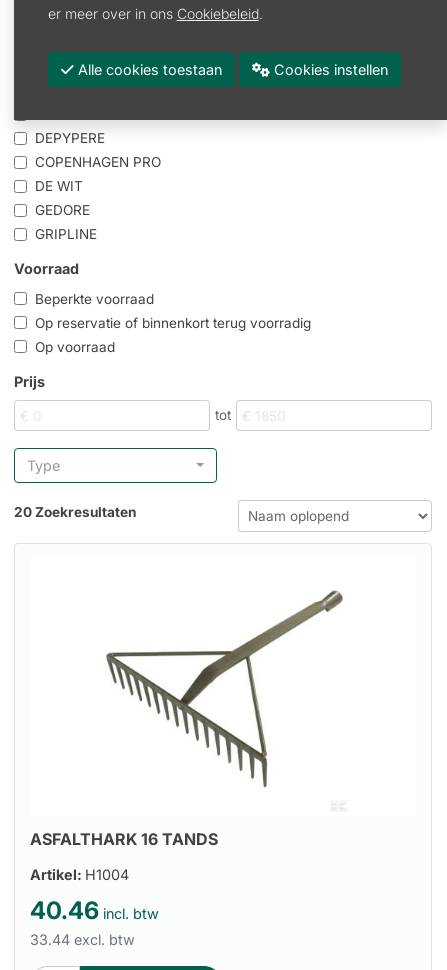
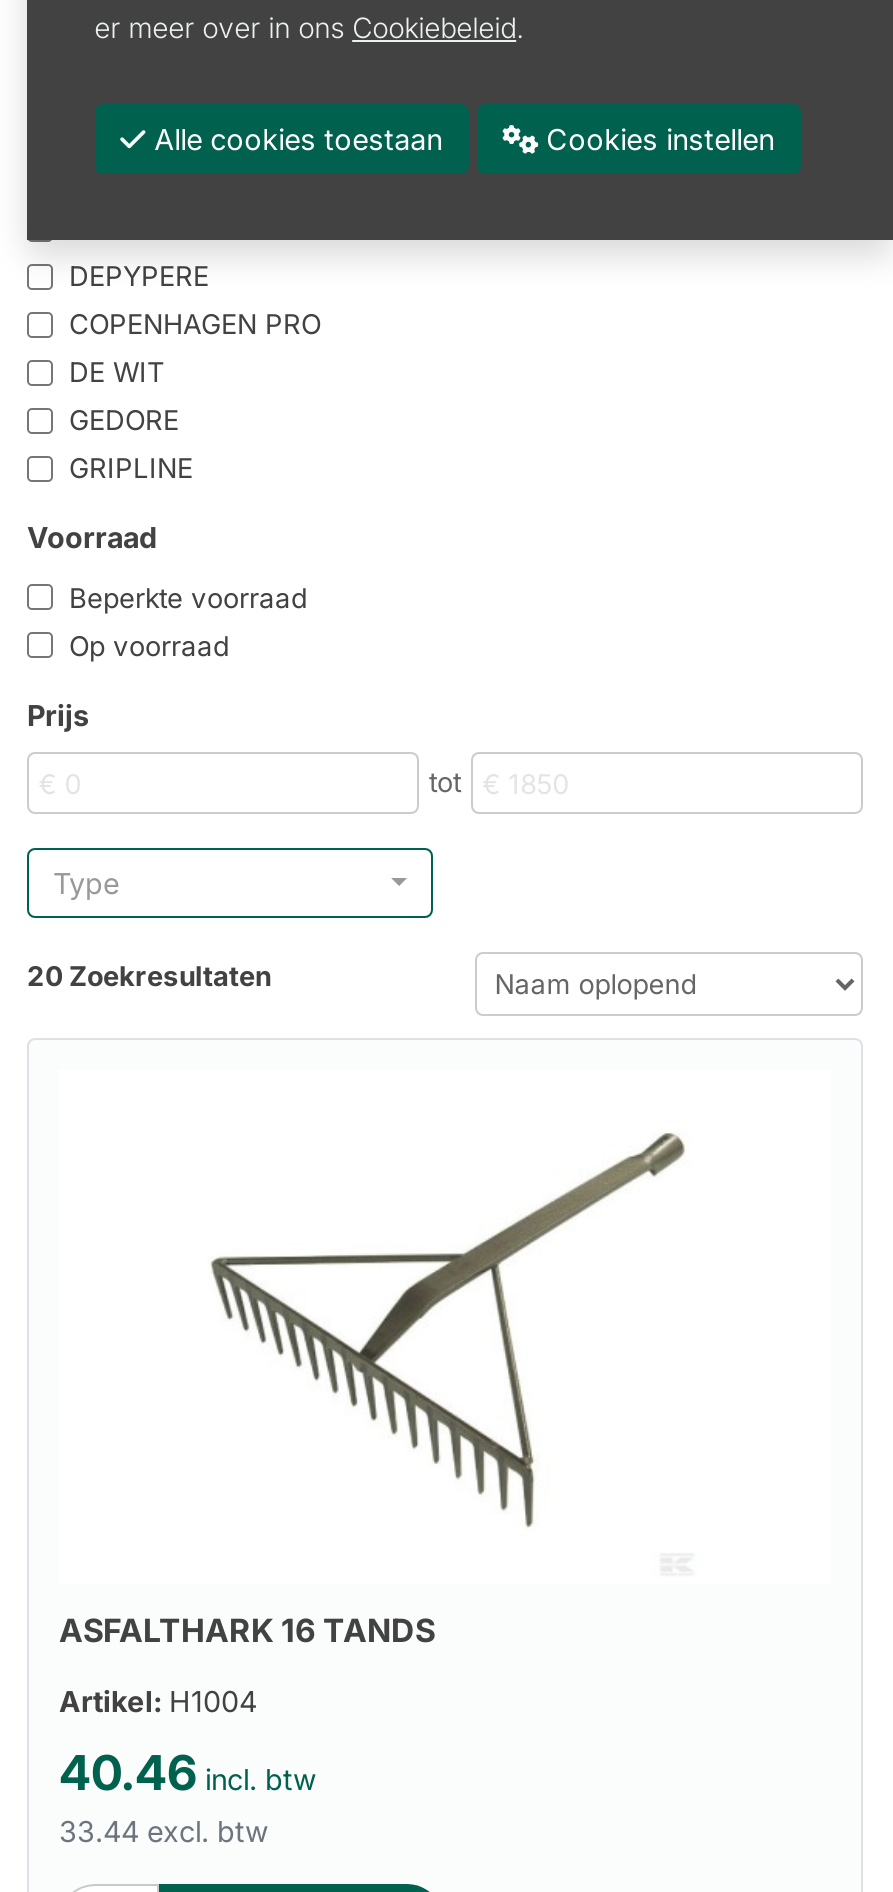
[27,315,311,331] Op reservatie of binnenkort terug voorradig -> none

